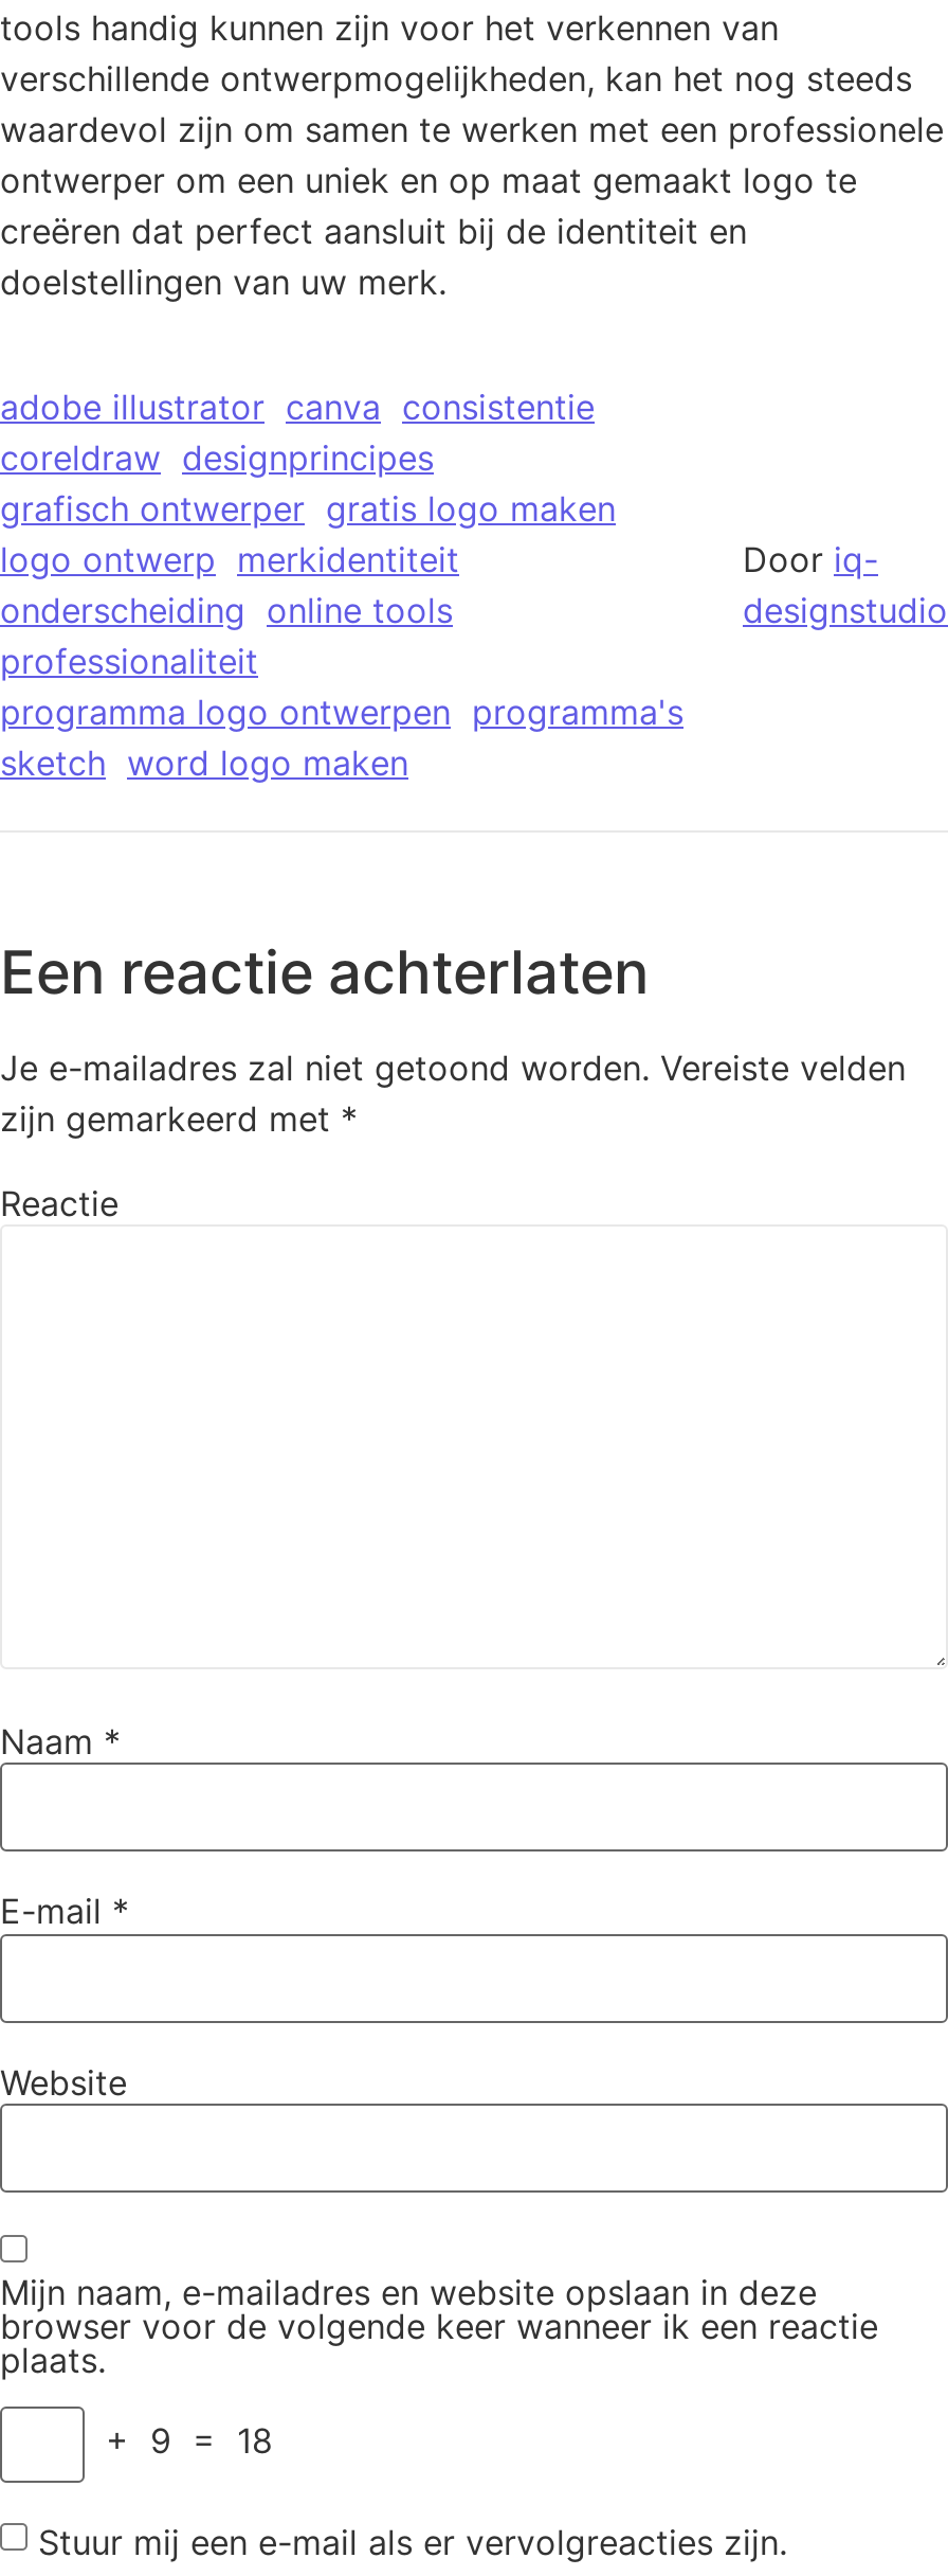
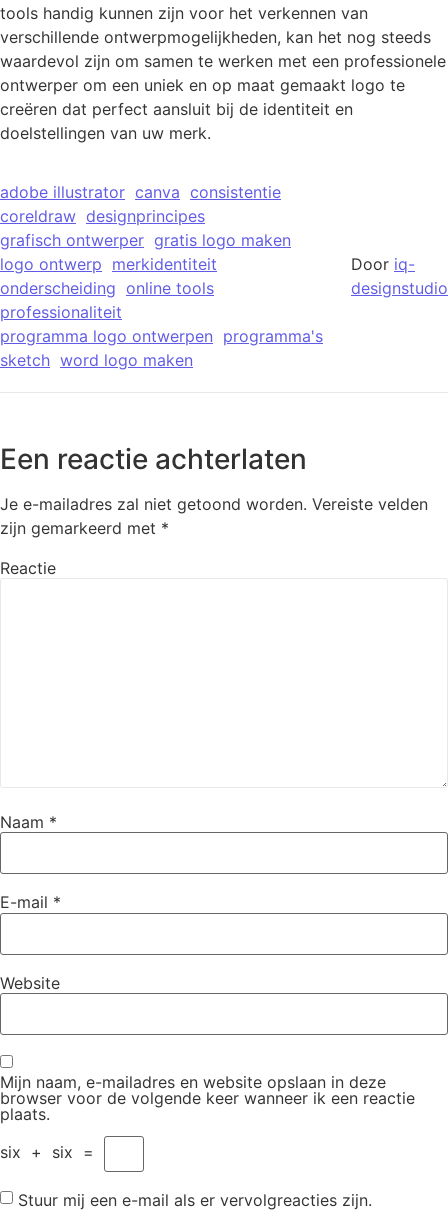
[95,2419,273,2461] + 9 = 18 -> [0,1142,99,1162] six + six =

